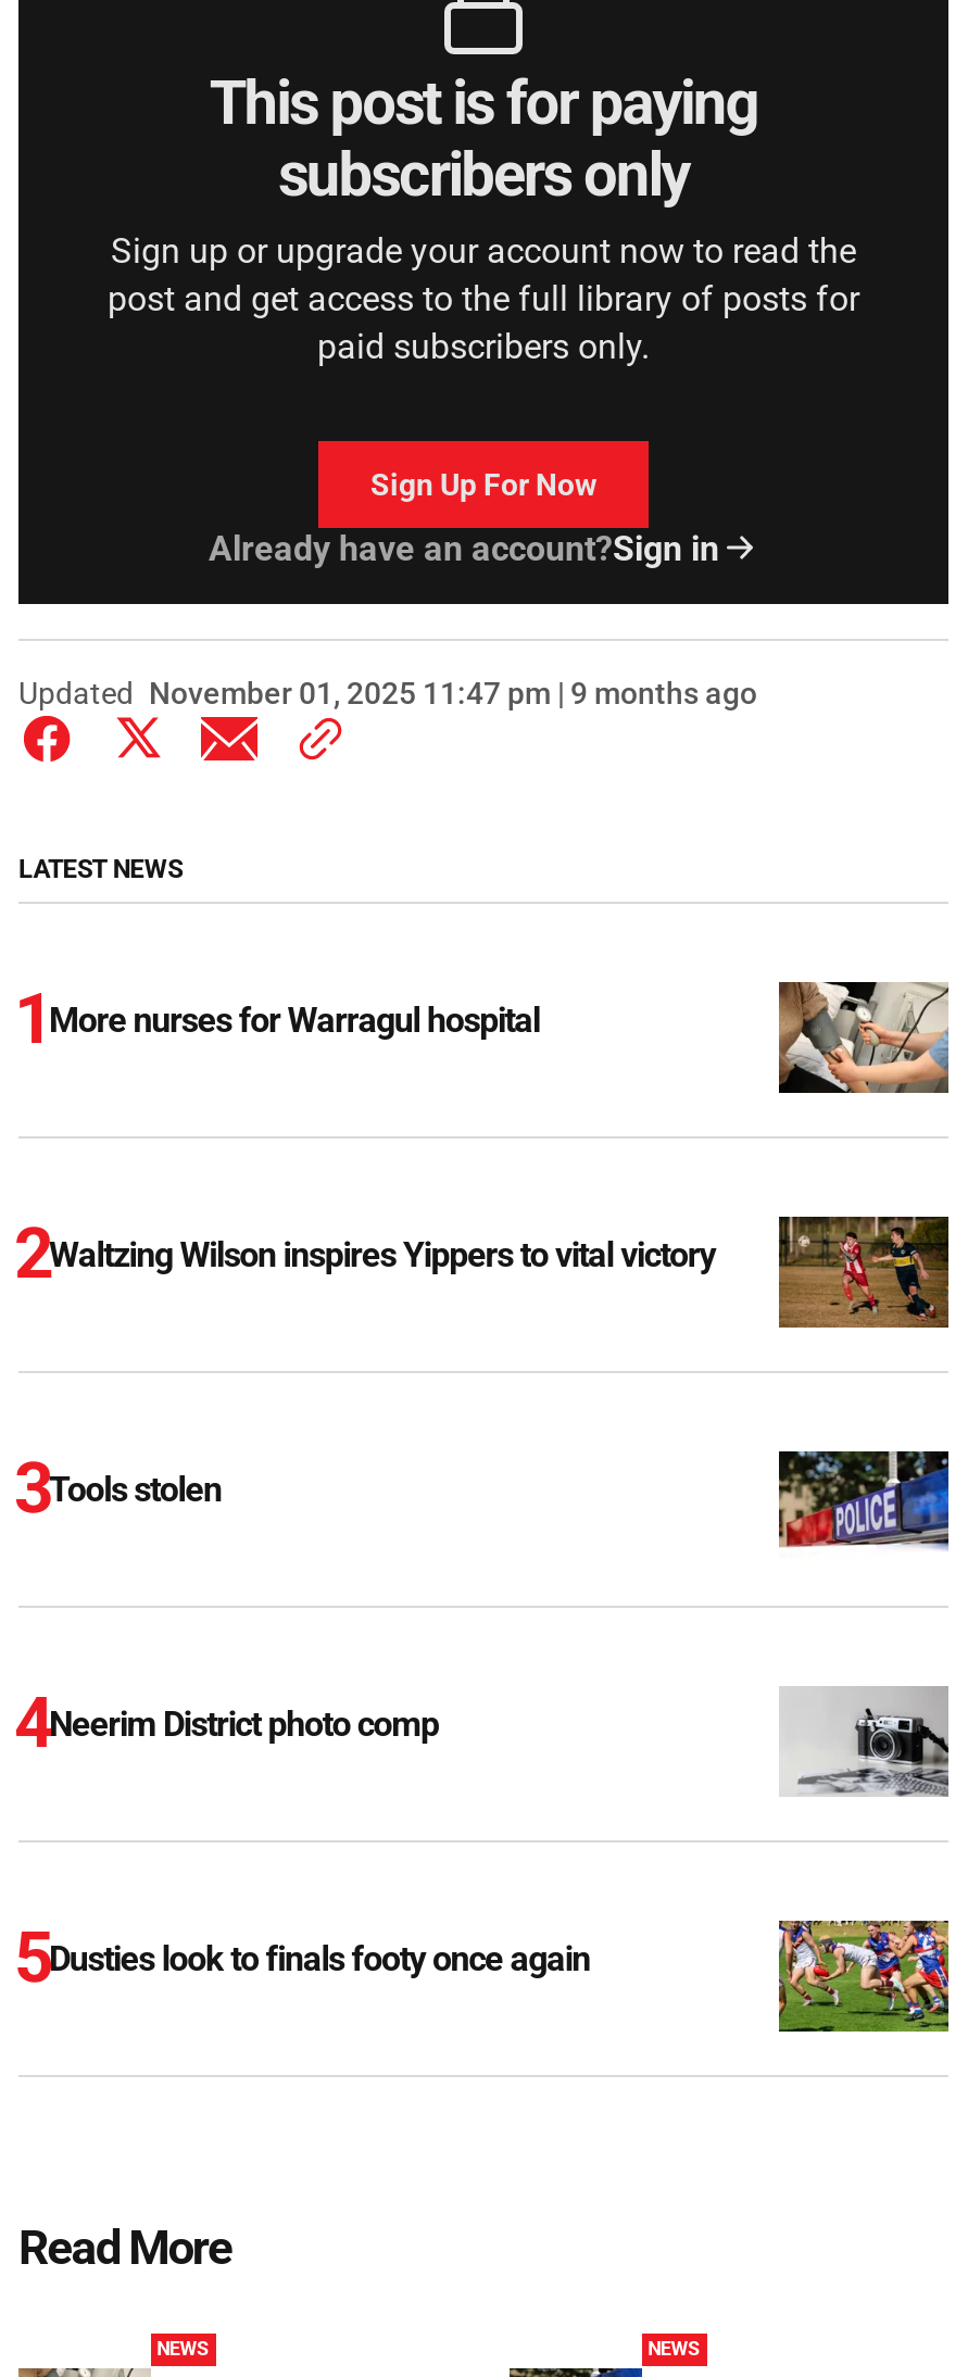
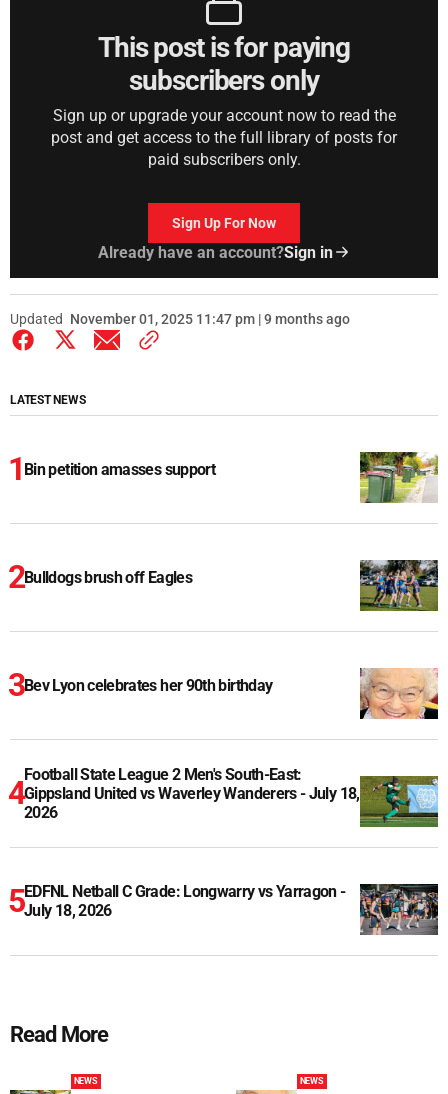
[777,980,948,1095] [image] -> [359,451,438,504] [image]
[49,999,540,1040] More nurses for Warragul hospital -> [24,460,215,479] Bin petition amasses support
[779,1215,951,1328] [image] -> [359,559,439,611] [image]
[49,1233,715,1275] Waltzing Wilson inspires Yippers to vital victory -> [24,568,192,587] Bulldogs brush off Eagles
[777,1449,951,1562] [image] -> [359,668,439,720] [image]
[49,1468,221,1509] Tools stolen -> [24,676,272,695] Bev Lyon celebrates her 90th birthday
[779,1686,951,1797] [image] -> [359,775,438,828] [image]
[49,1703,439,1744] Neerim District photo comp -> [24,765,360,822] Football State League 2 Men's South-East: | Gippsland United vs Waverley Wanderers - July 18, | 2026
[779,1919,951,2034] [image] -> [360,883,439,936] [image]
[49,1937,590,1979] Dusties look to finals footy once again -> [24,882,346,920] EDFNL Netball C Grade: Longwarry vs Yarragon - | July 18, 2026

